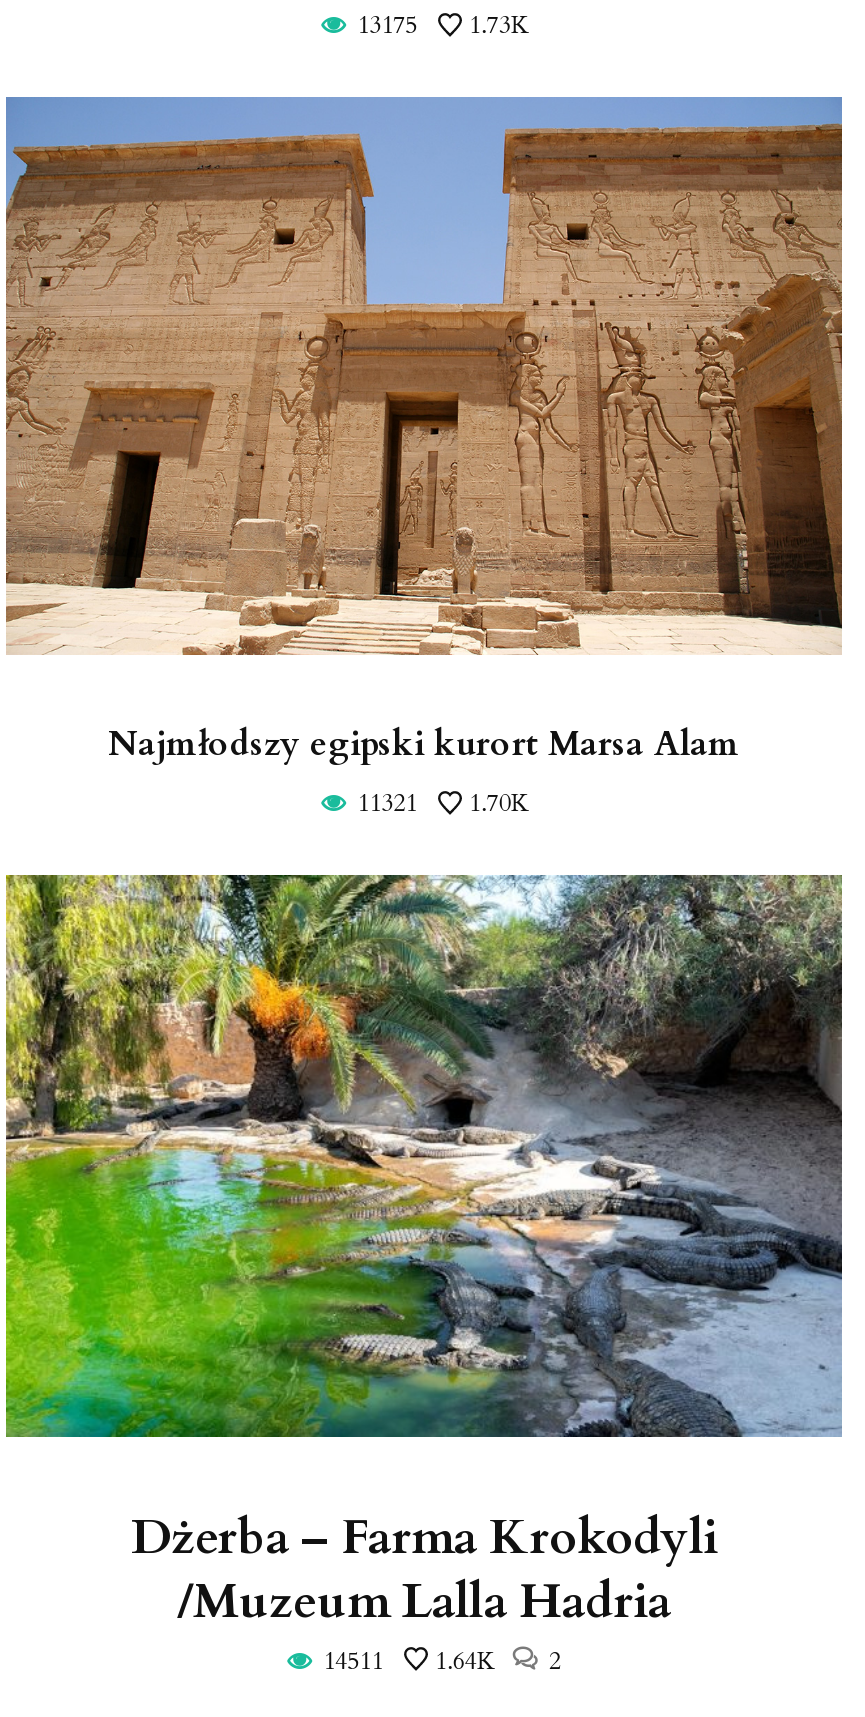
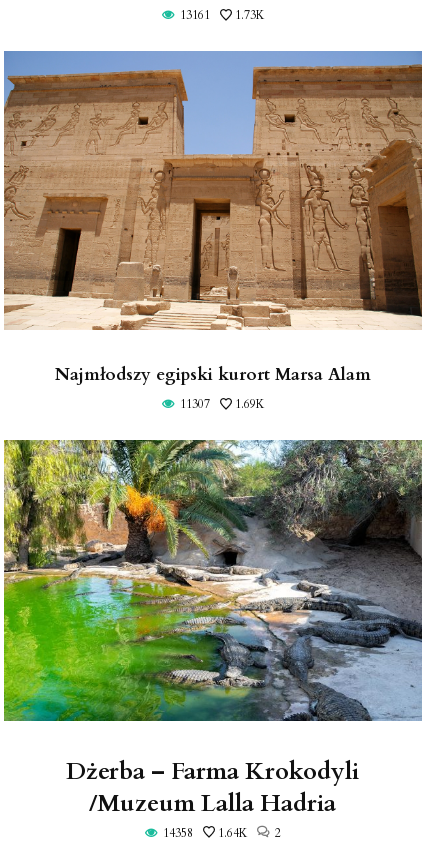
[357,9,527,41] 13175 1.73K -> [180,7,264,23] 13161 1.73K
[357,787,527,819] 11321 | 1.70K -> [180,396,264,412] 11307 | 1.69K
[323,1644,561,1676] 14511 1.64K 2 -> [163,825,281,841] 14358 1.64K 2

